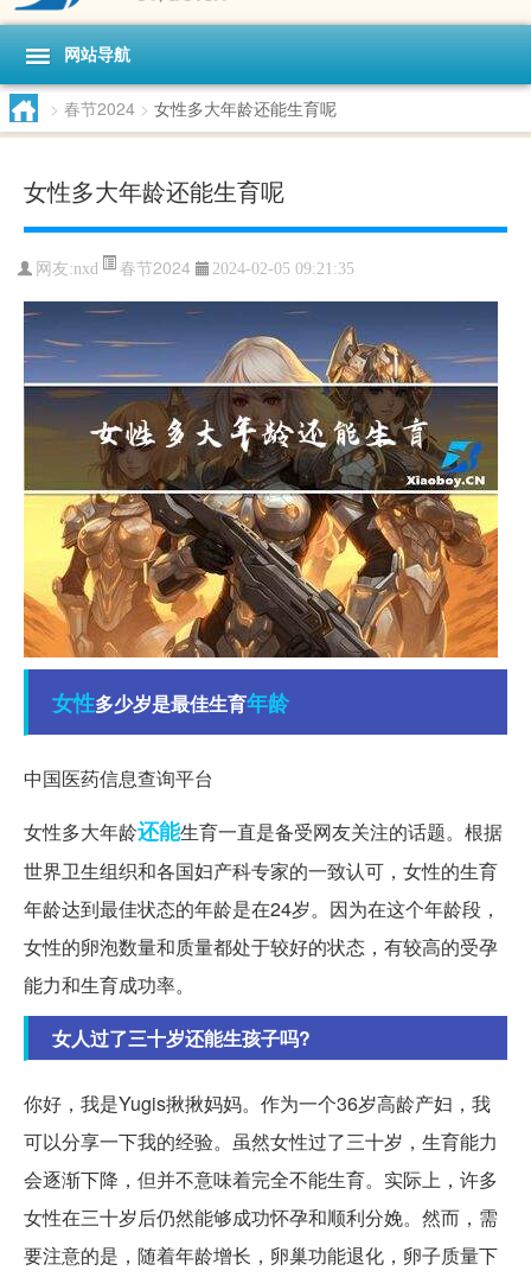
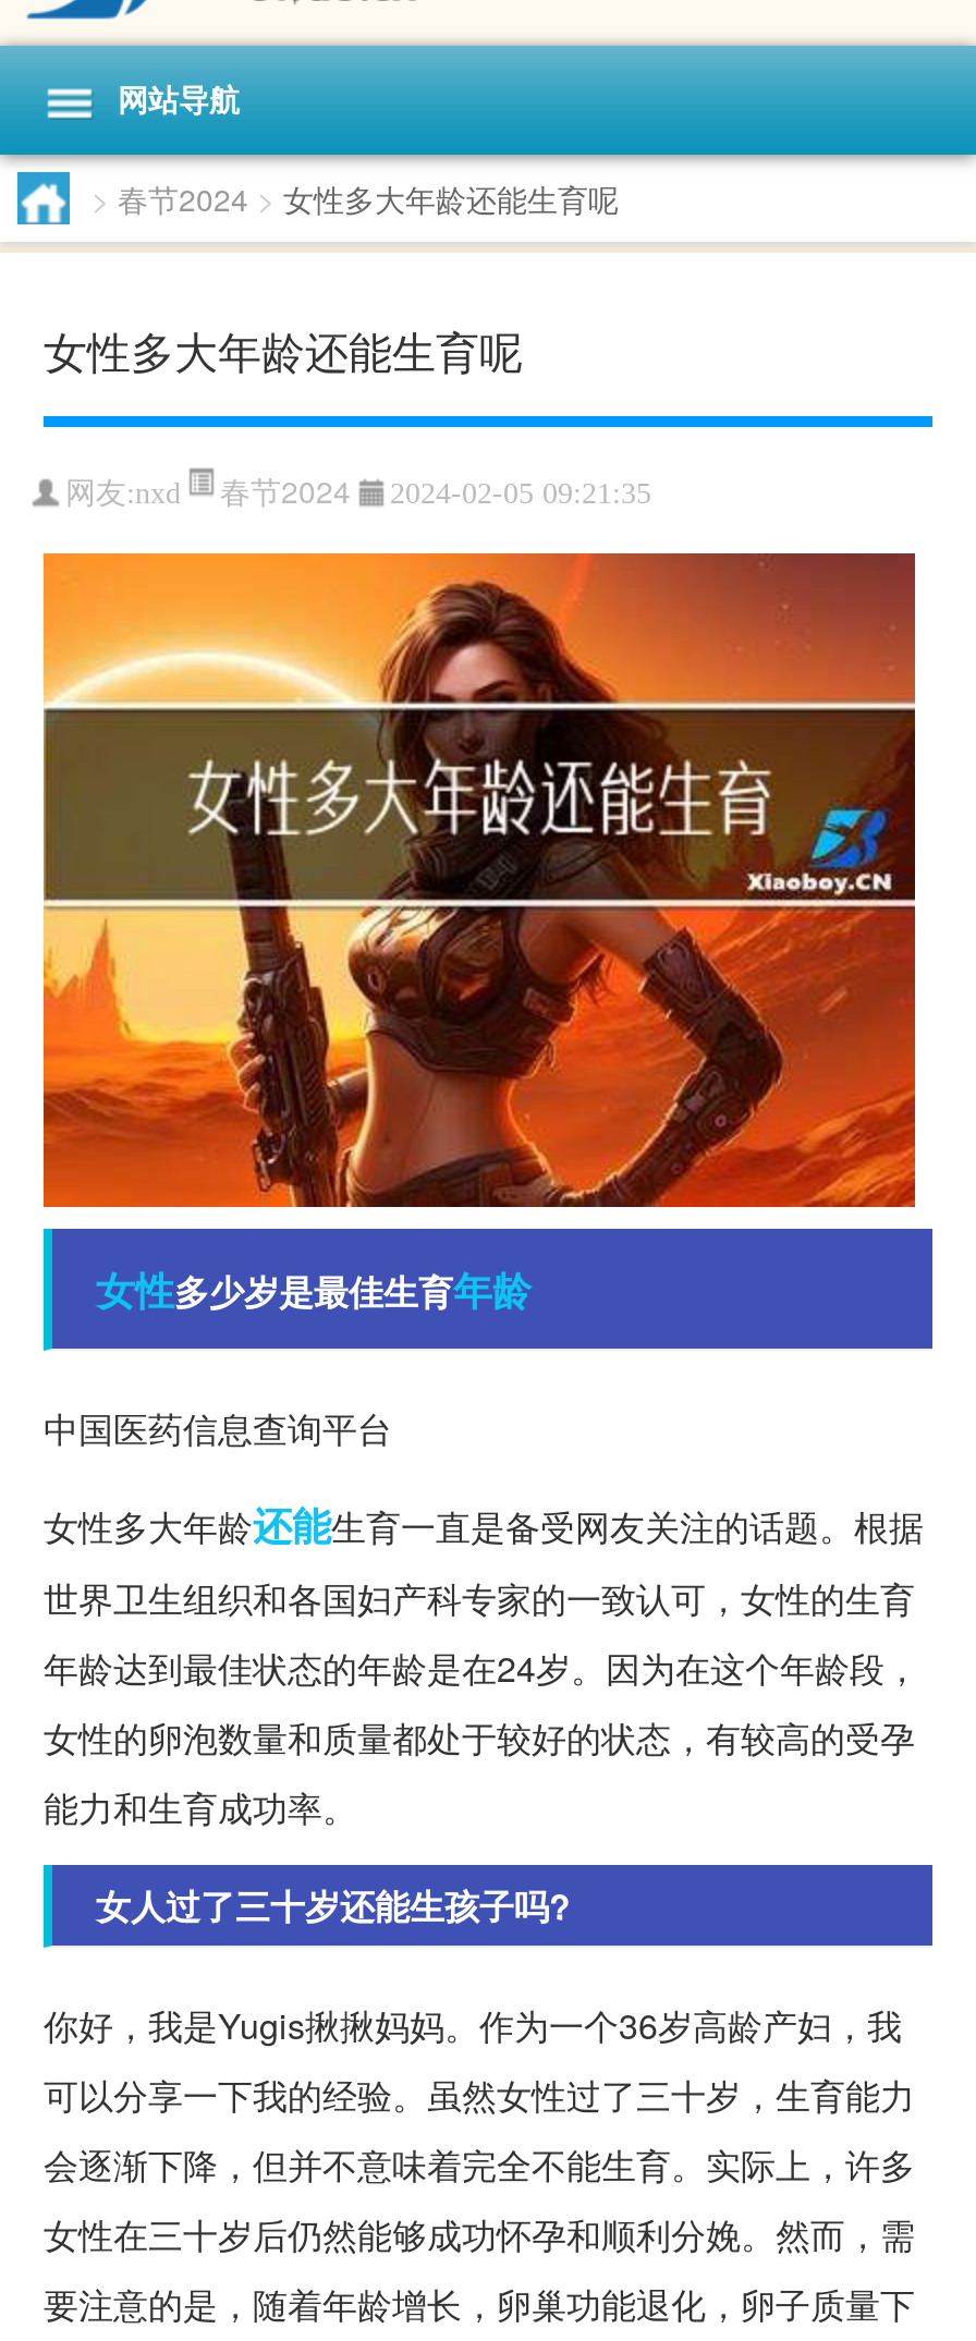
[23,300,499,659] [image] -> [41,551,917,1209] [image]

